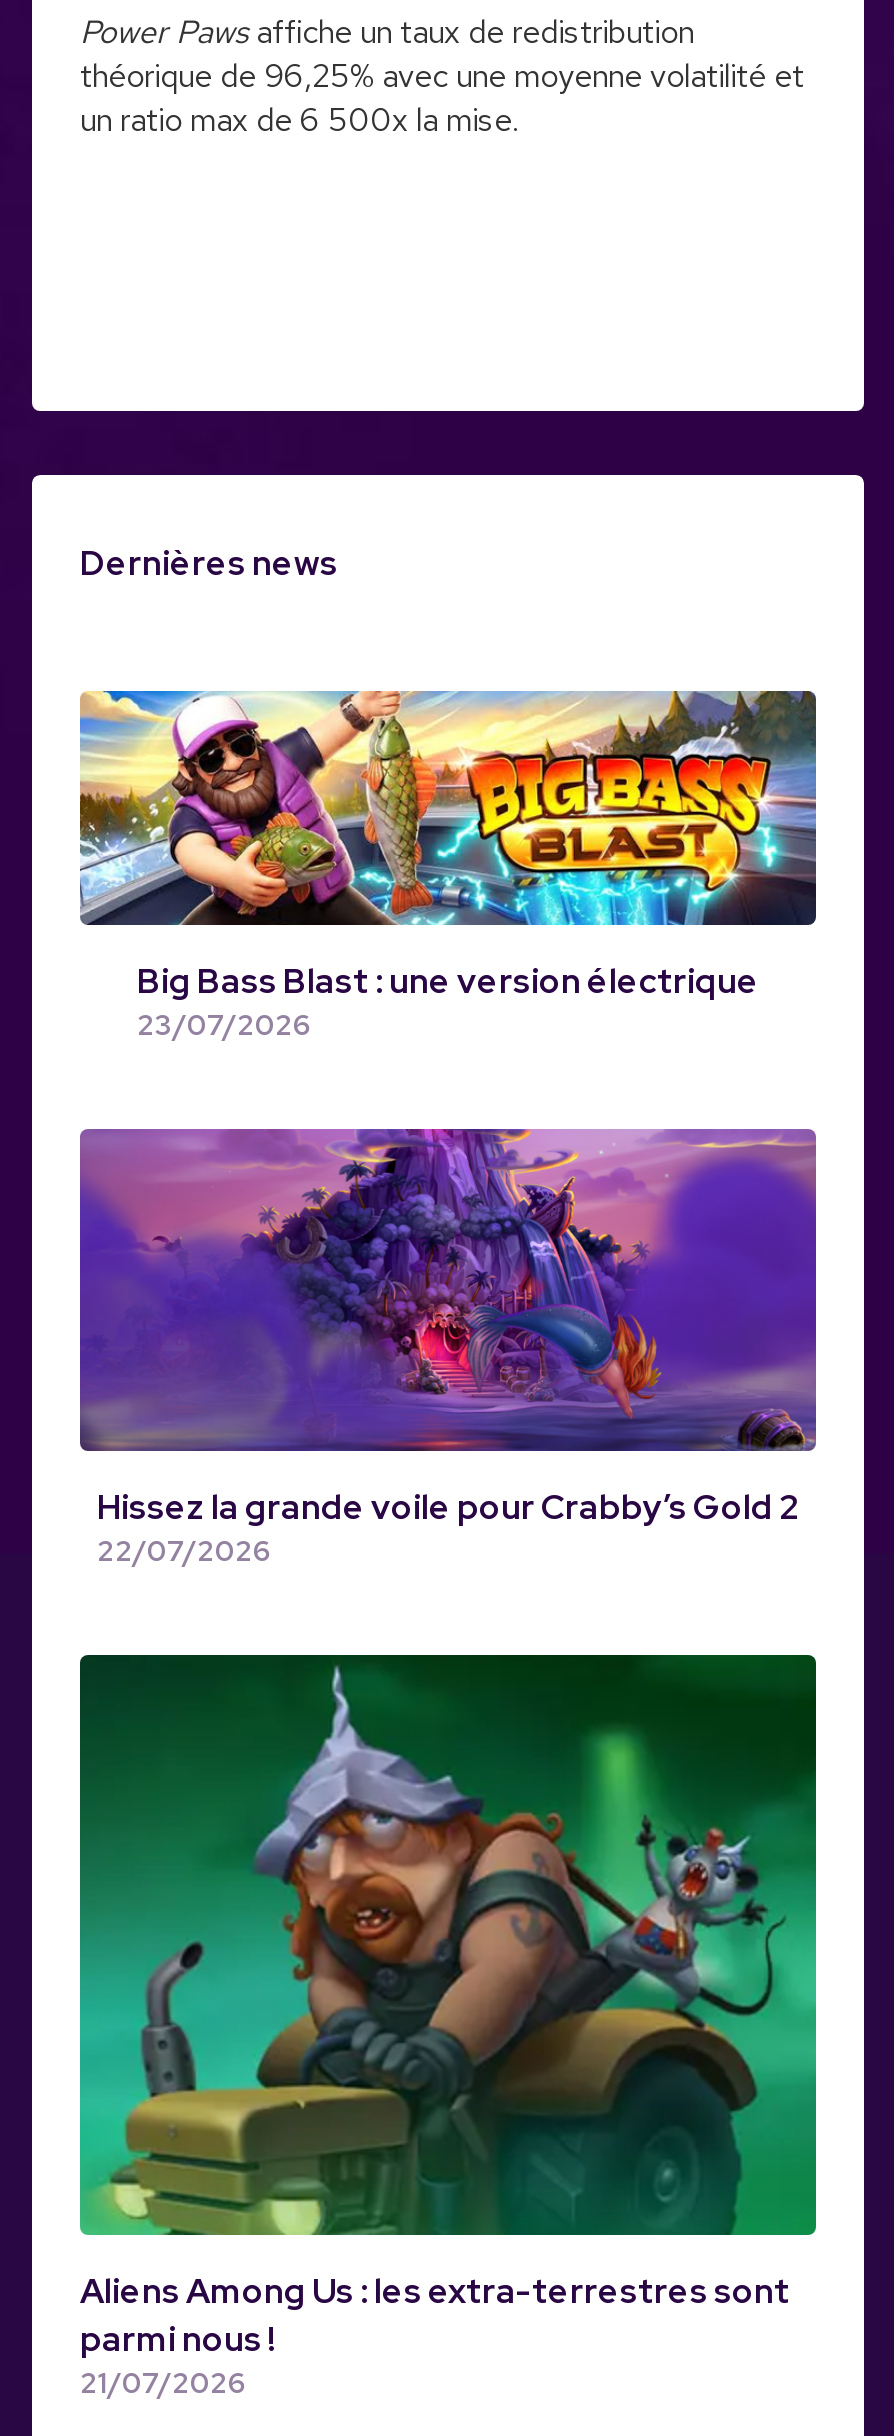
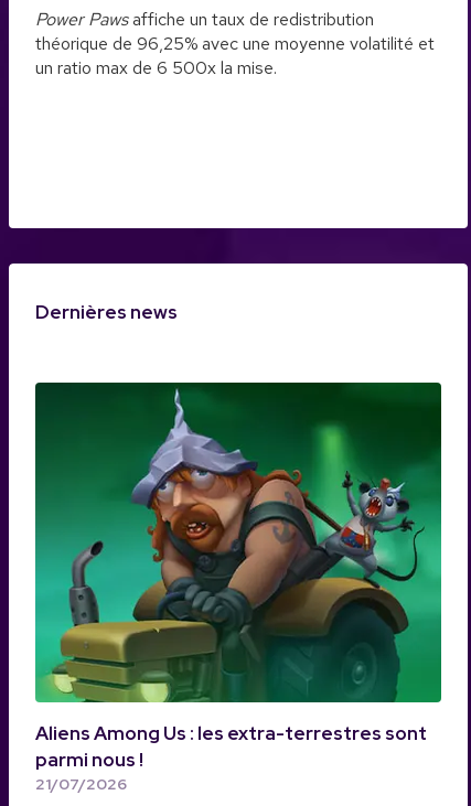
[78,689,818,1043] [image] | Big Bass Blast : une version électrique | 23/07/2026 -> none
[78,1127,818,1569] [image] | Hissez la grande voile pour Crabby’s Gold 2 | 22/07/2026 -> none

